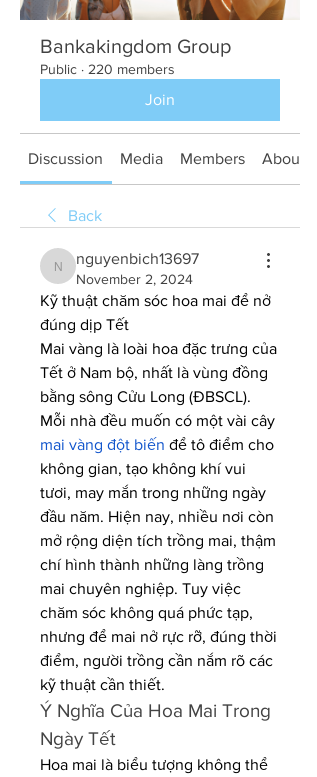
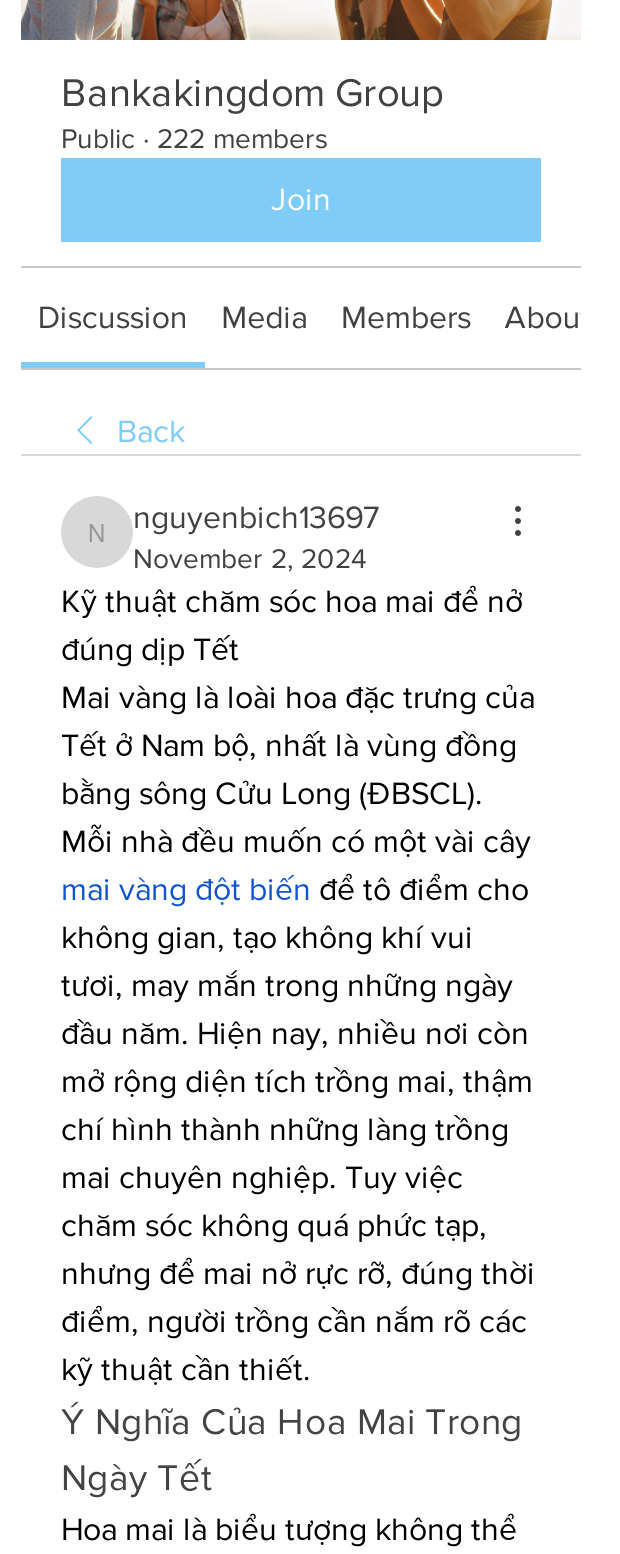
[40,61,175,77] Public · 220 members -> [61,122,329,154] Public · 222 members

